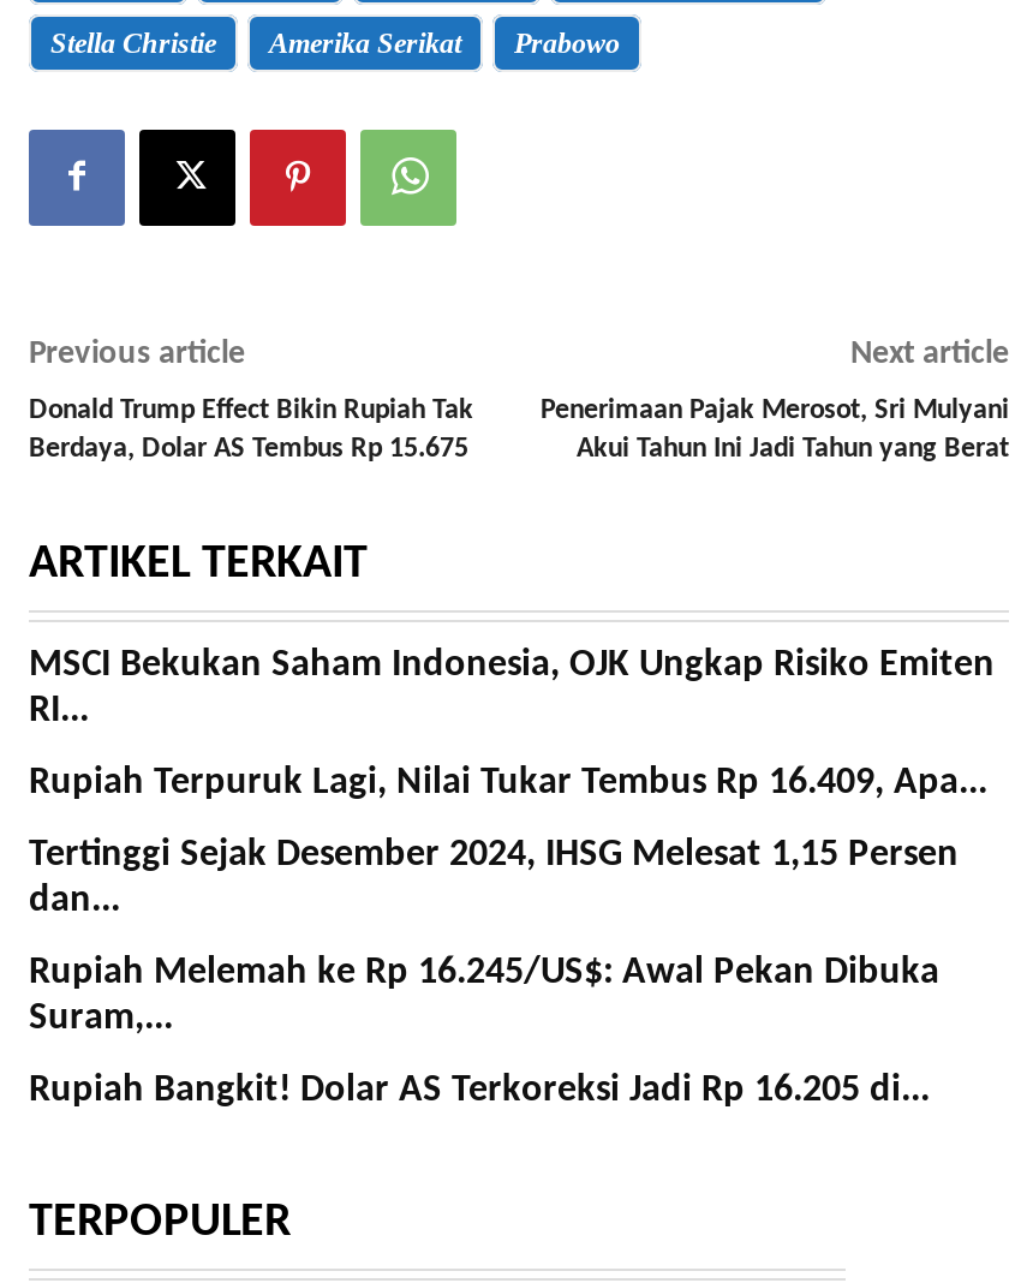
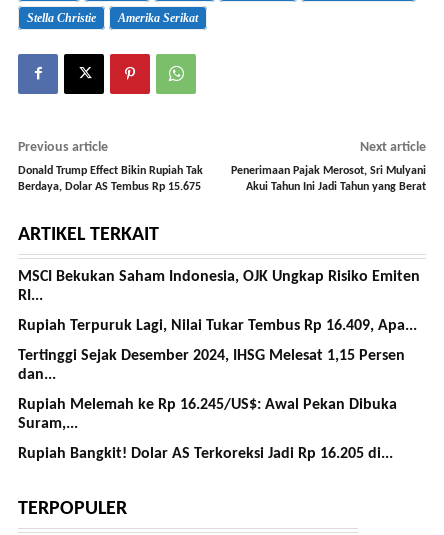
[514,26,620,60] Prabowo -> none

